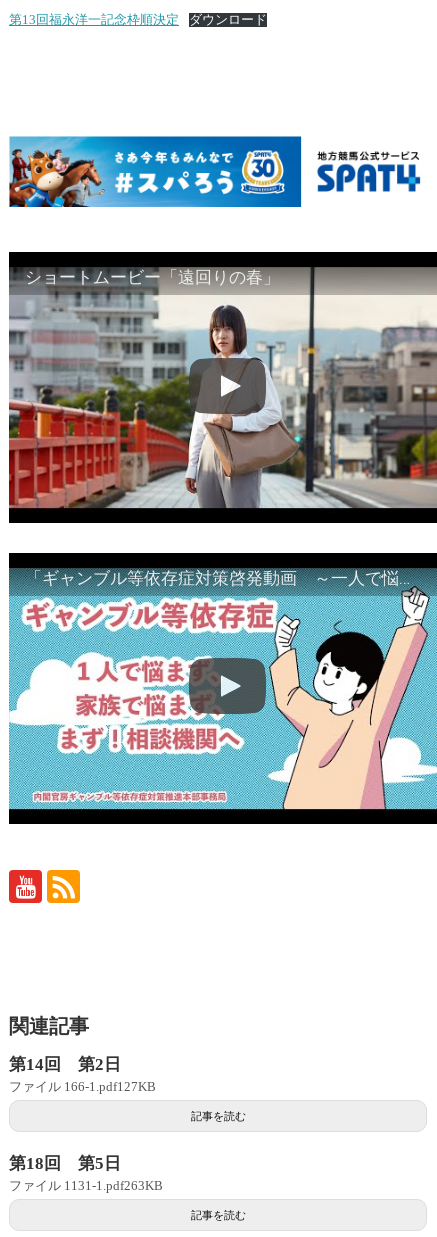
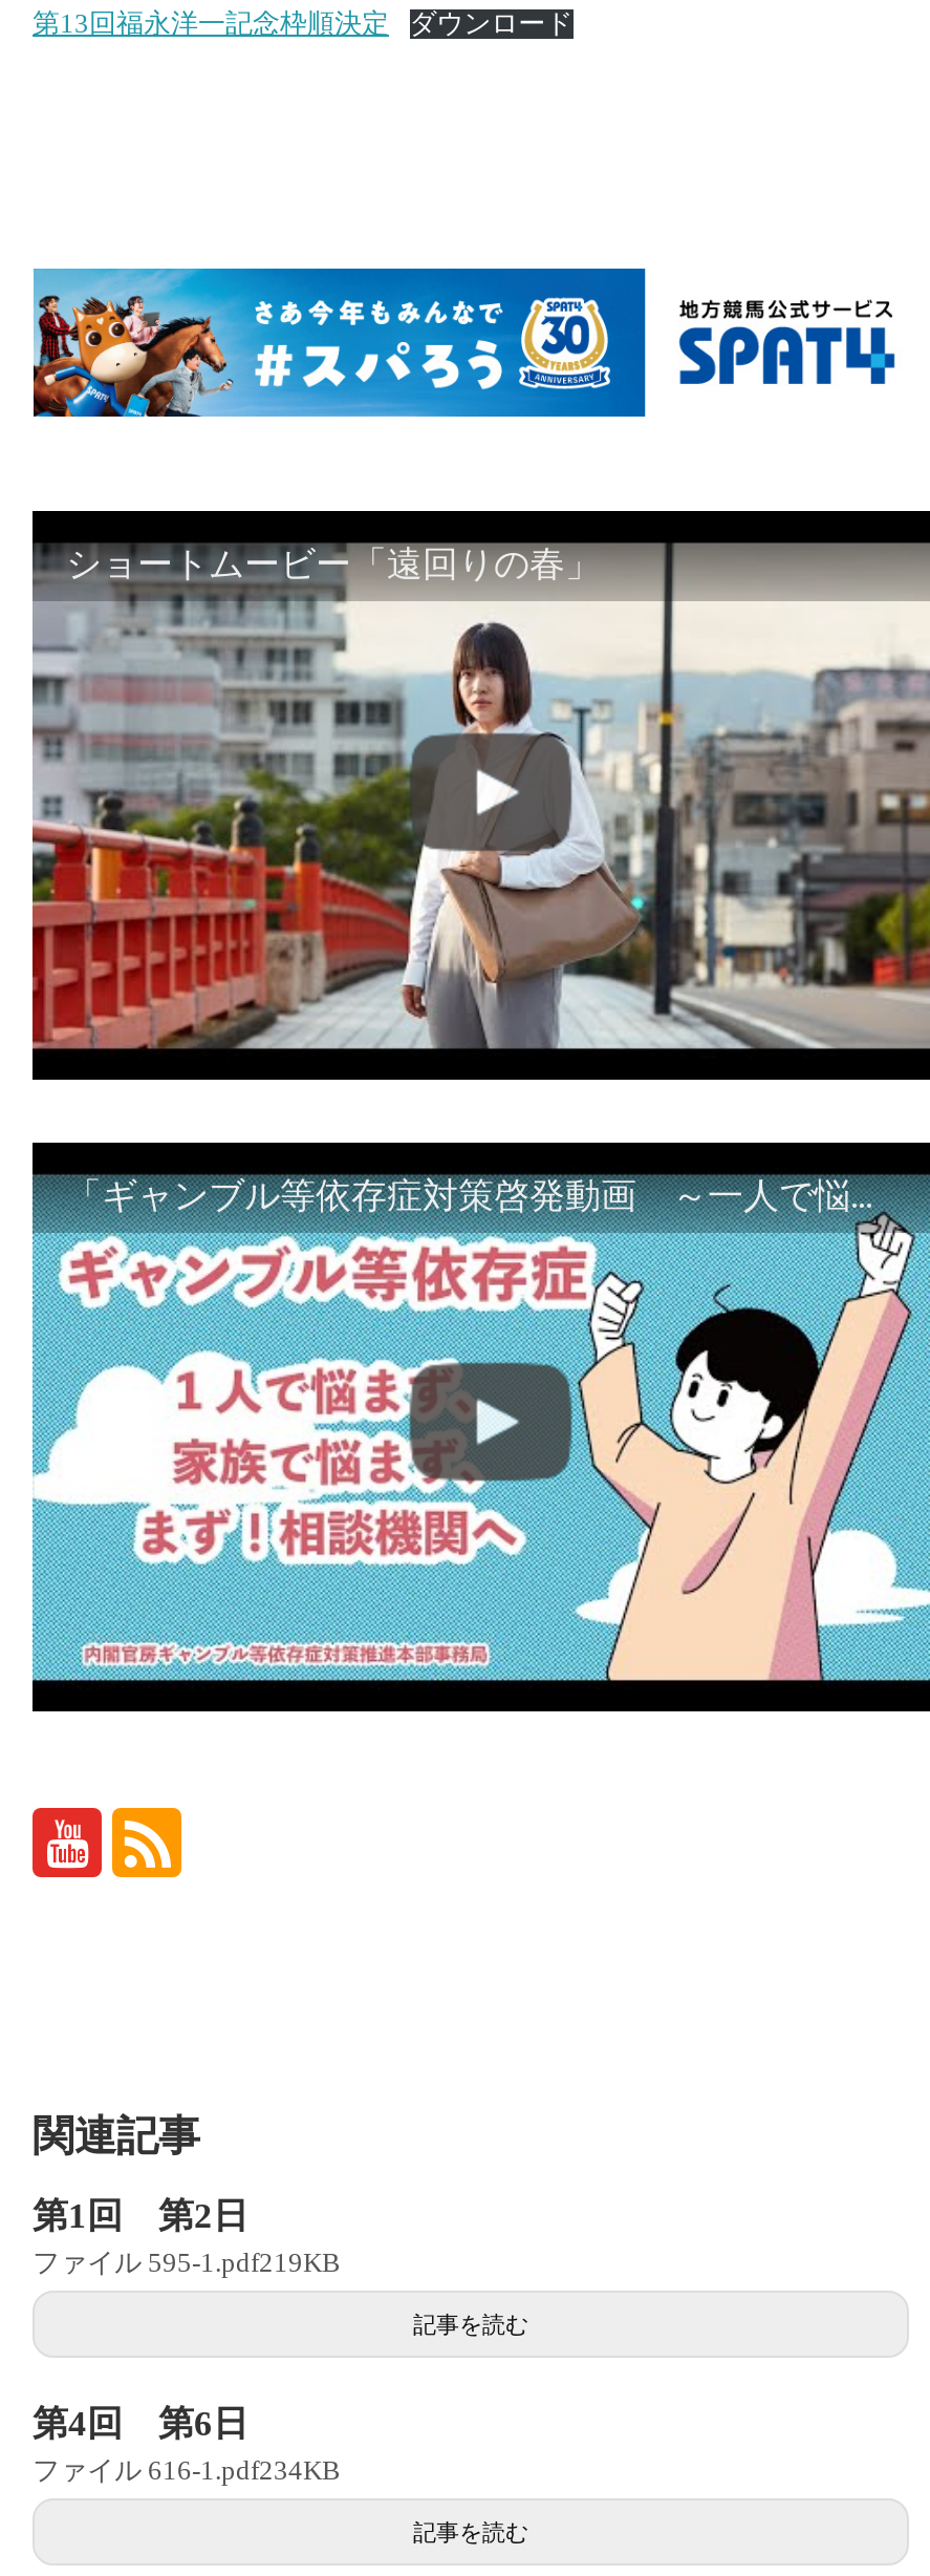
[9,1055,121,1074] 第14回 第2日 -> [33,2196,248,2236] 第1回 第2日
[9,1079,156,1094] ファイル 166-1.pdf127KB -> [33,2246,341,2278] ファイル 595-1.pdf219KB
[9,1154,121,1173] 第18回 第5日 -> [33,2403,248,2443] 第4回 第6日
[9,1178,163,1193] ファイル 1131-1.pdf263KB -> [33,2454,341,2485] ファイル 616-1.pdf234KB

